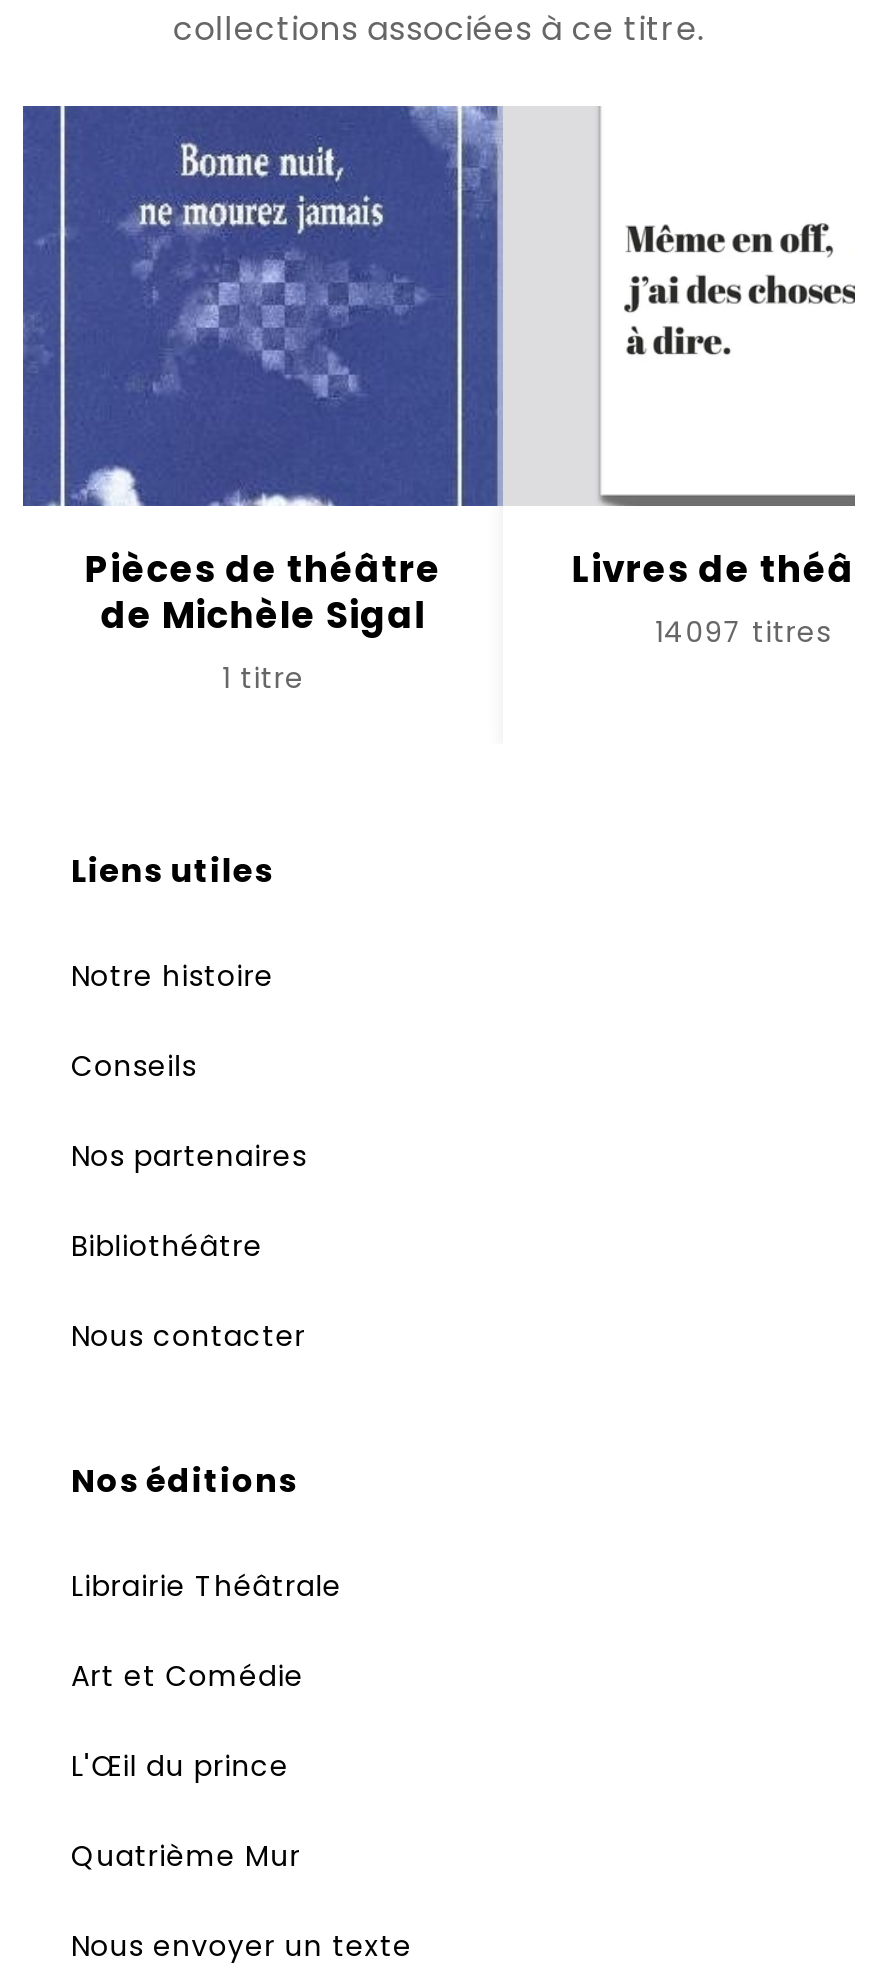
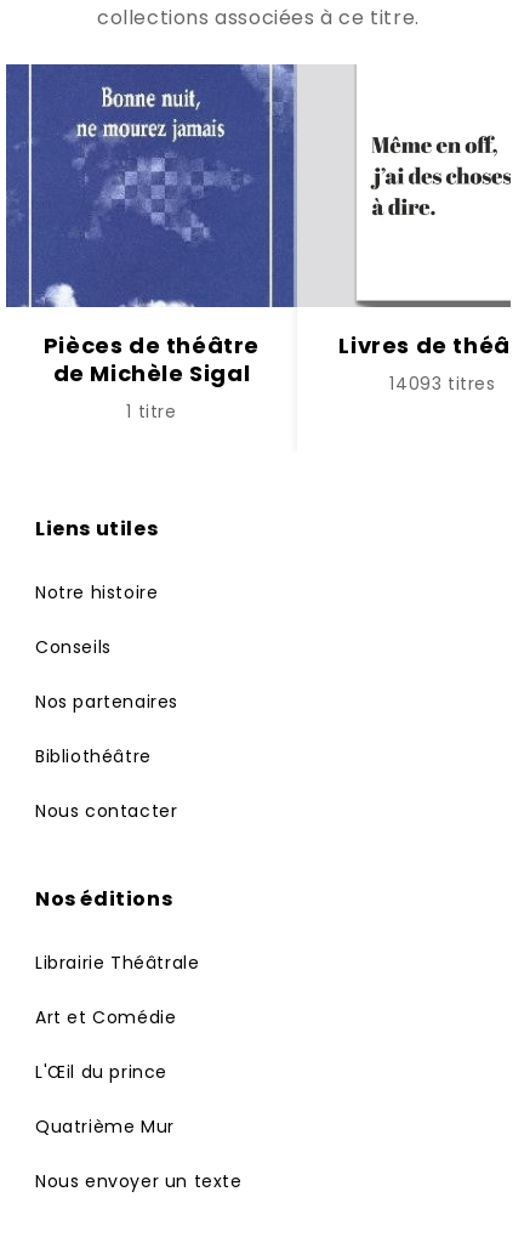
[655,612,831,652] 14097 titres -> [390,371,496,396] 14093 titres

